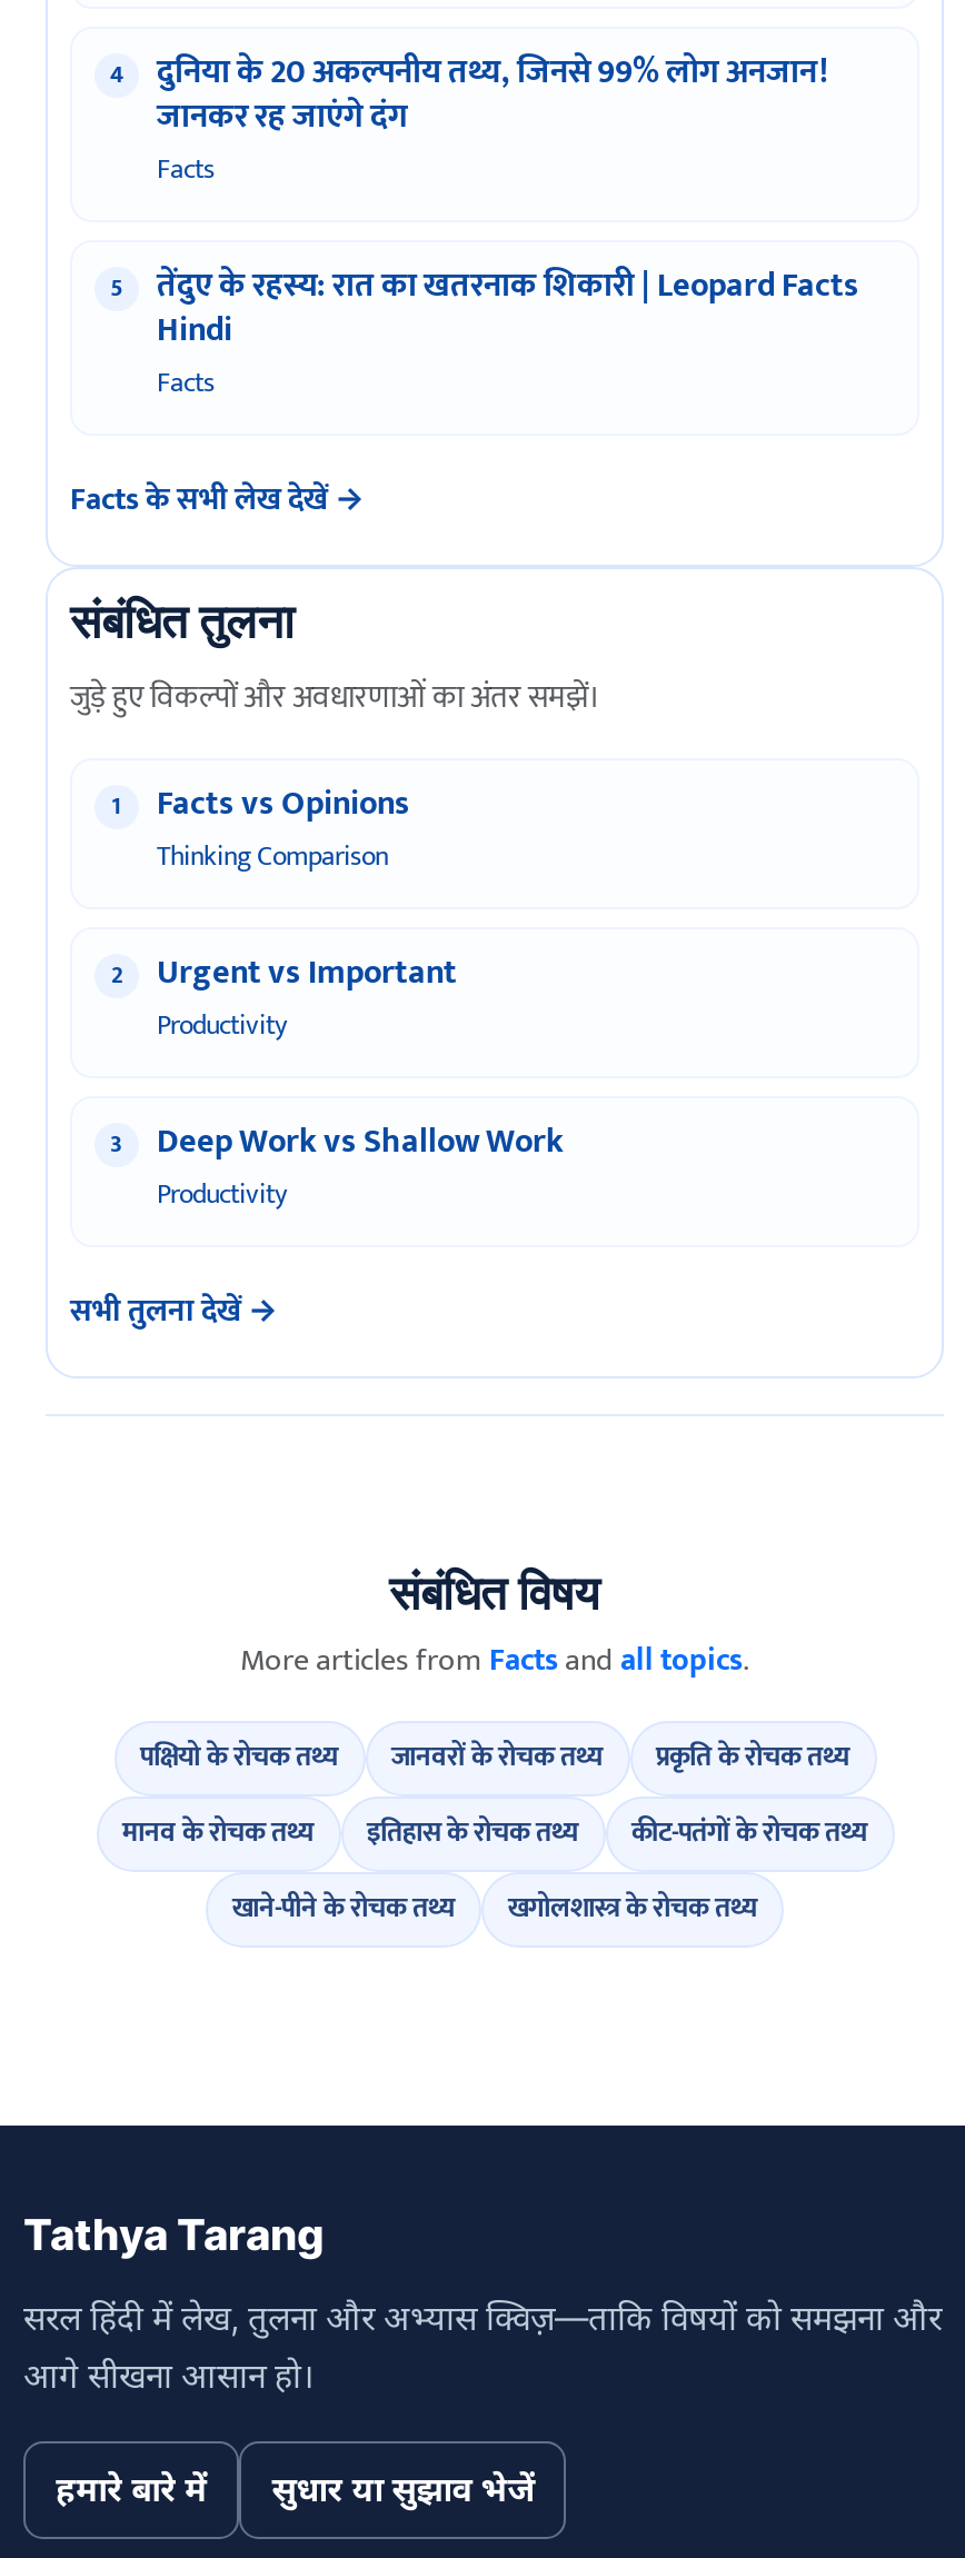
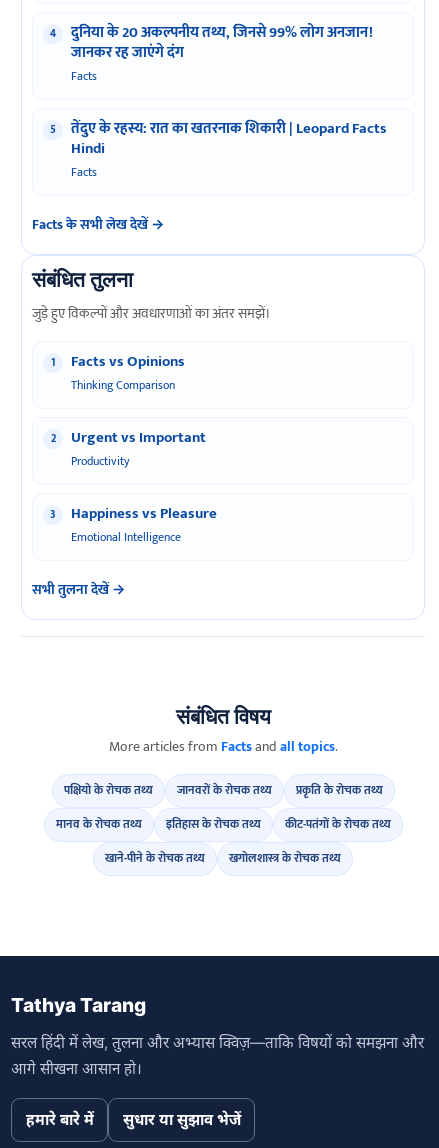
[157,1115,564,1219] Deep Work vs Shallow Work | Productivity -> [71,501,217,548] Happiness vs Pleasure | Emotional Intelligence

